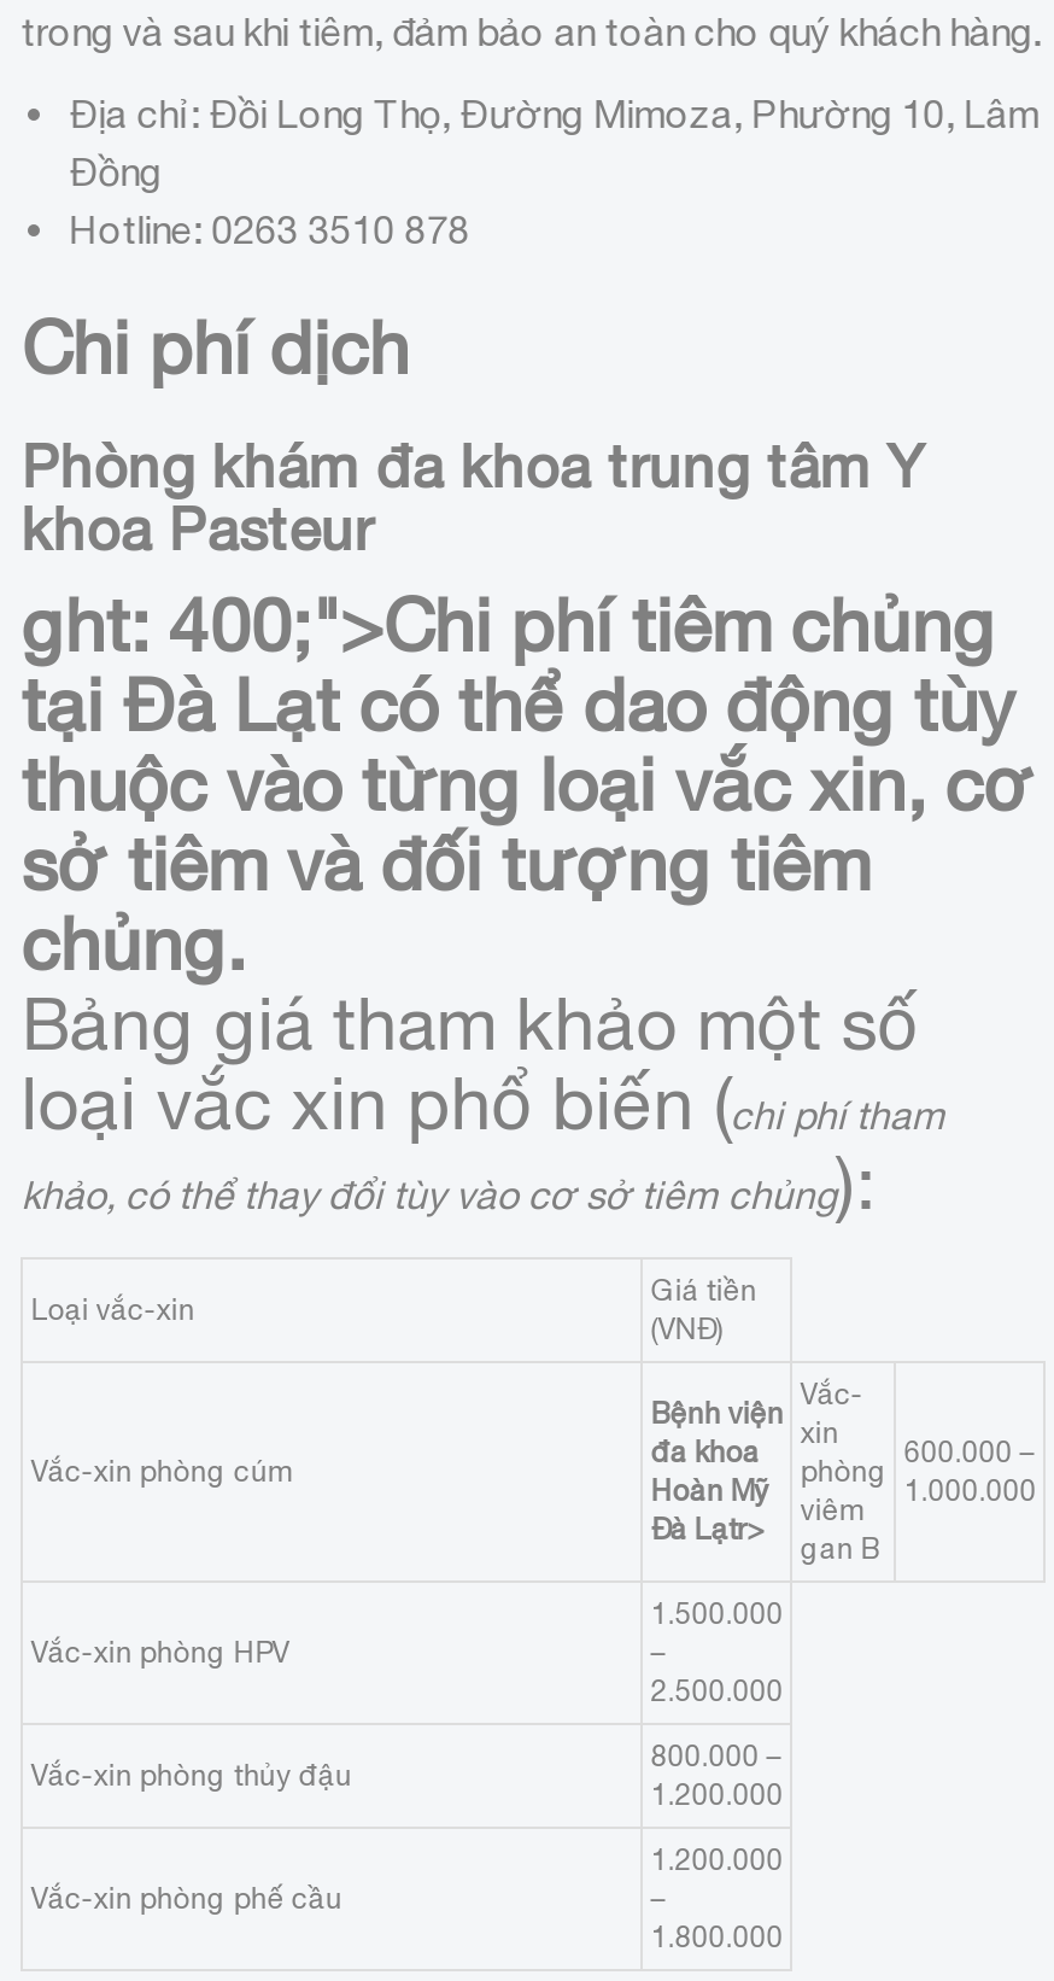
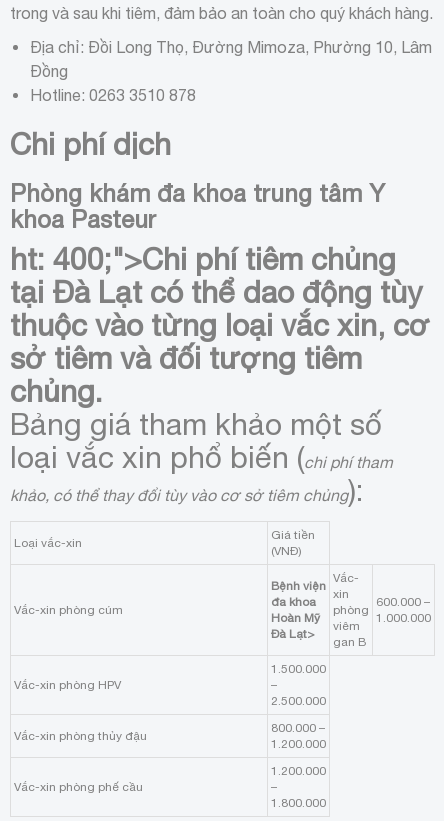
[21,582,995,667] ght: 400;">Chi phí tiêm chủng -> [10,241,396,276] ht: 400;">Chi phí tiêm chủng
[650,1514,766,1548] Đà Lạtr> -> [271,627,315,641] Đà Lạt>

